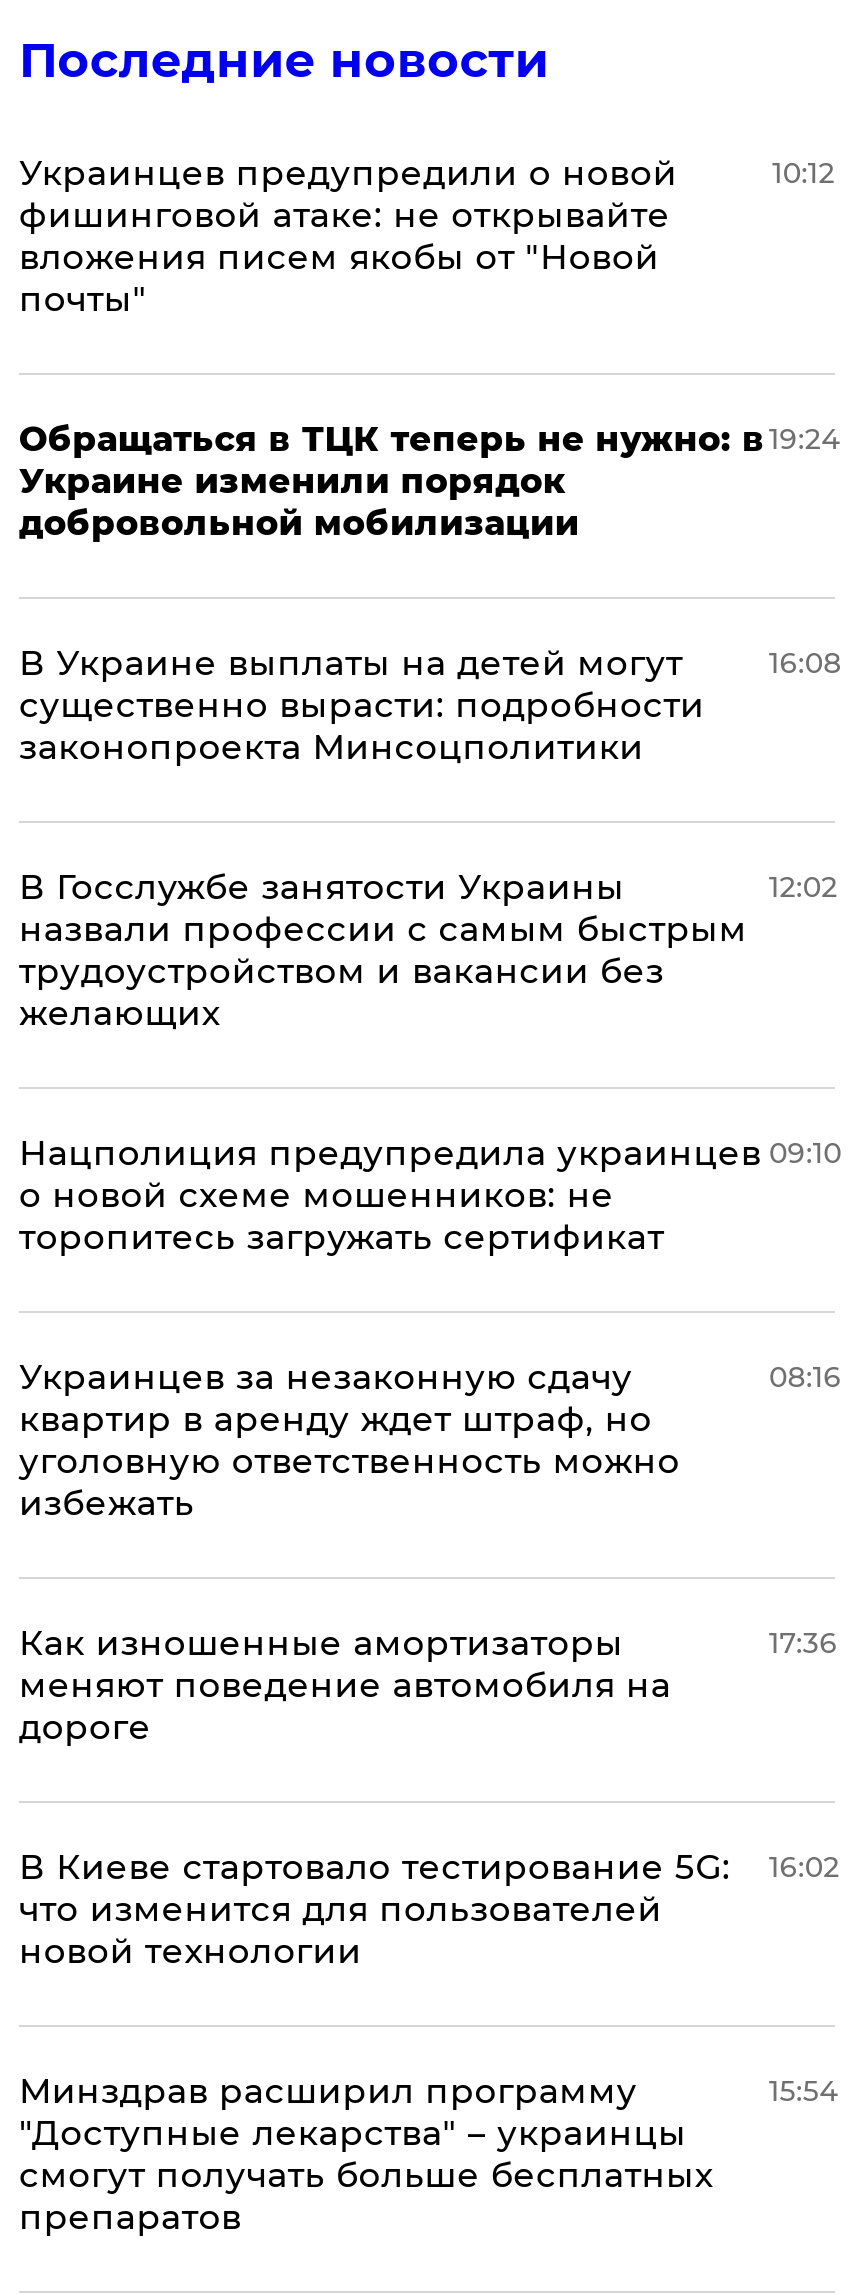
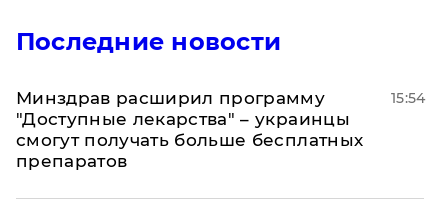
[19,152,677,318] Украинцев предупредили о новой | фишинговой атаке: не открывайте | вложения писем якобы от "Новой | почты" -> none
[772,154,835,190] 10:12 -> none
[19,418,765,542] Обращаться в ТЦК теперь не нужно: в | Украине изменили порядок | добровольной мобилизации -> none
[769,420,840,456] 19:24 -> none
[19,642,705,766] В Украине выплаты на детей могут | существенно вырасти: подробности | законопроекта Минсоцполитики -> none
[769,644,842,680] 16:08 -> none
[19,866,747,1032] В Госслужбе занятости Украины | назвали профессии с самым быстрым | трудоустройством и вакансии без | желающих -> none
[769,868,838,904] 12:02 -> none
[19,1132,761,1256] Нацполиция предупредила украинцев | о новой схеме мошенников: не | торопитесь загружать сертификат -> none
[769,1134,842,1170] 09:10 -> none
[19,1356,680,1522] Украинцев за незаконную сдачу | квартир в аренду ждет штраф, но | уголовную ответственность можно | избежать -> none
[769,1358,842,1394] 08:16 -> none
[19,1622,671,1746] Как изношенные амортизаторы | меняют поведение автомобиля на | дороге -> none
[769,1624,838,1660] 17:36 -> none
[19,1846,731,1970] В Киеве стартовало тестирование 5G: | что изменится для пользователей | новой технологии -> none
[769,1848,840,1884] 16:02 -> none

